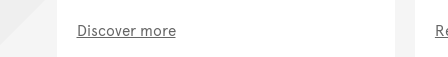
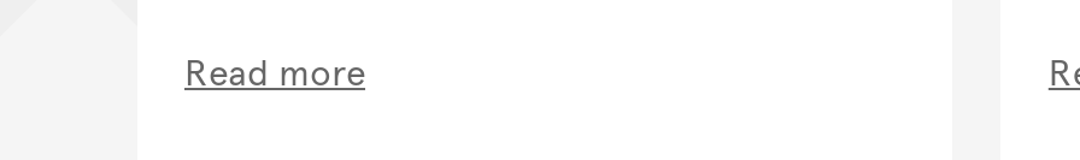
[76,19,175,40] Discover more -> [184,45,365,96] Read more

